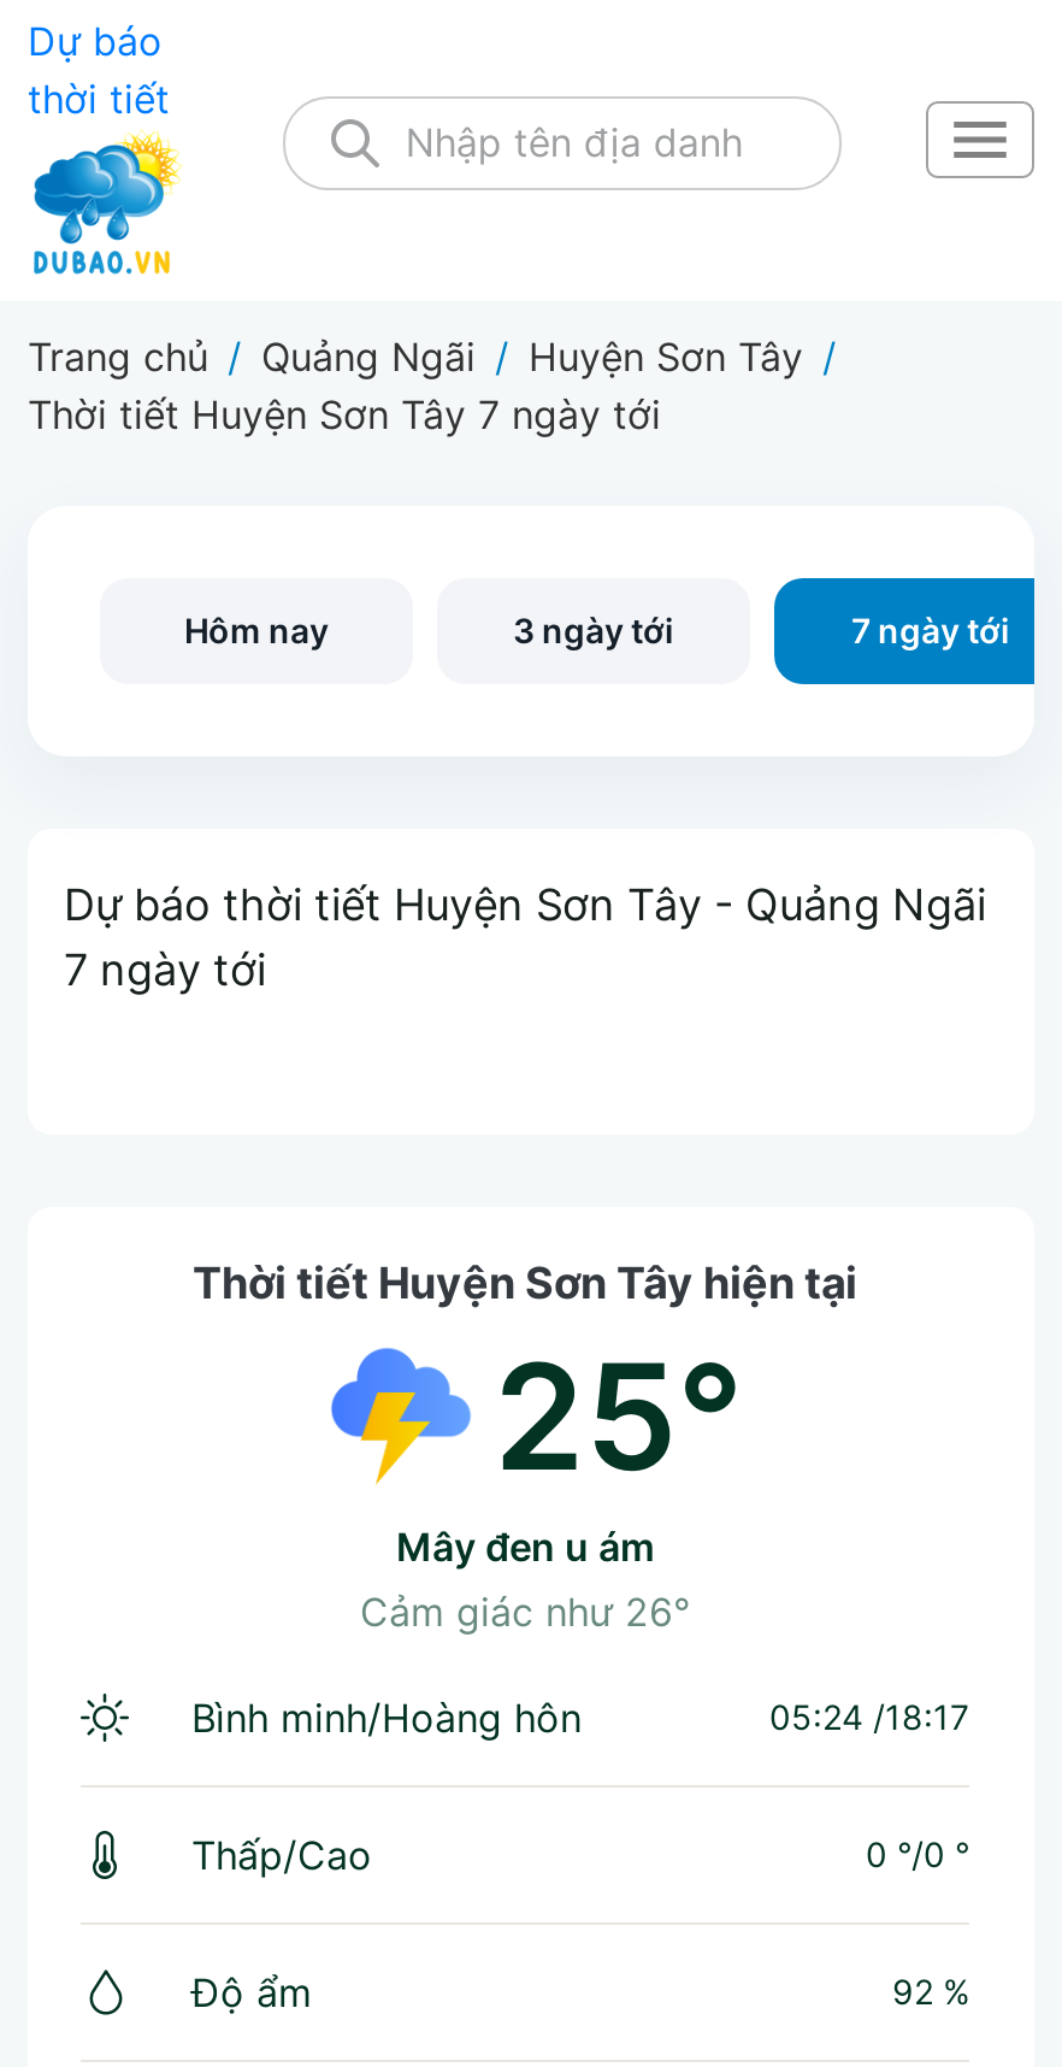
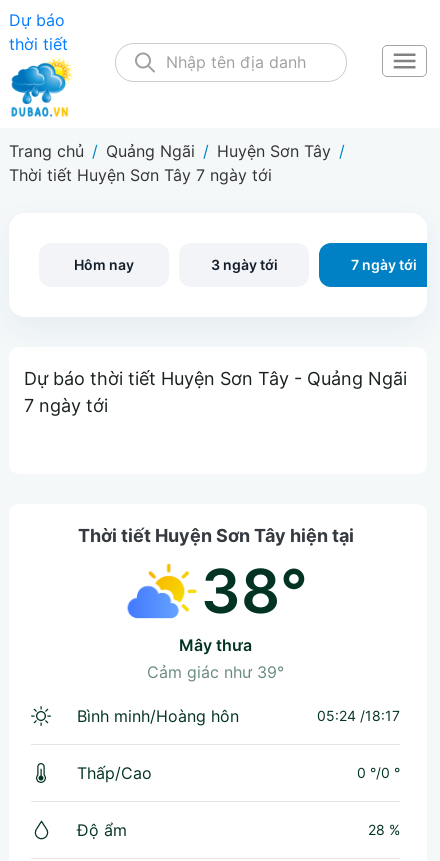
[314,1327,744,1635] [image] | 25° | mây đen u ám | Cảm giác như 26° -> [126,554,308,682] [image] | 38° | mây thưa | Cảm giác như 39°
[892,1970,969,2011] 92 % -> [368,821,400,838] 28 %

